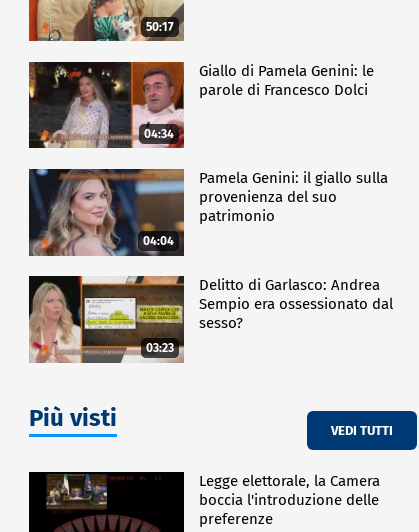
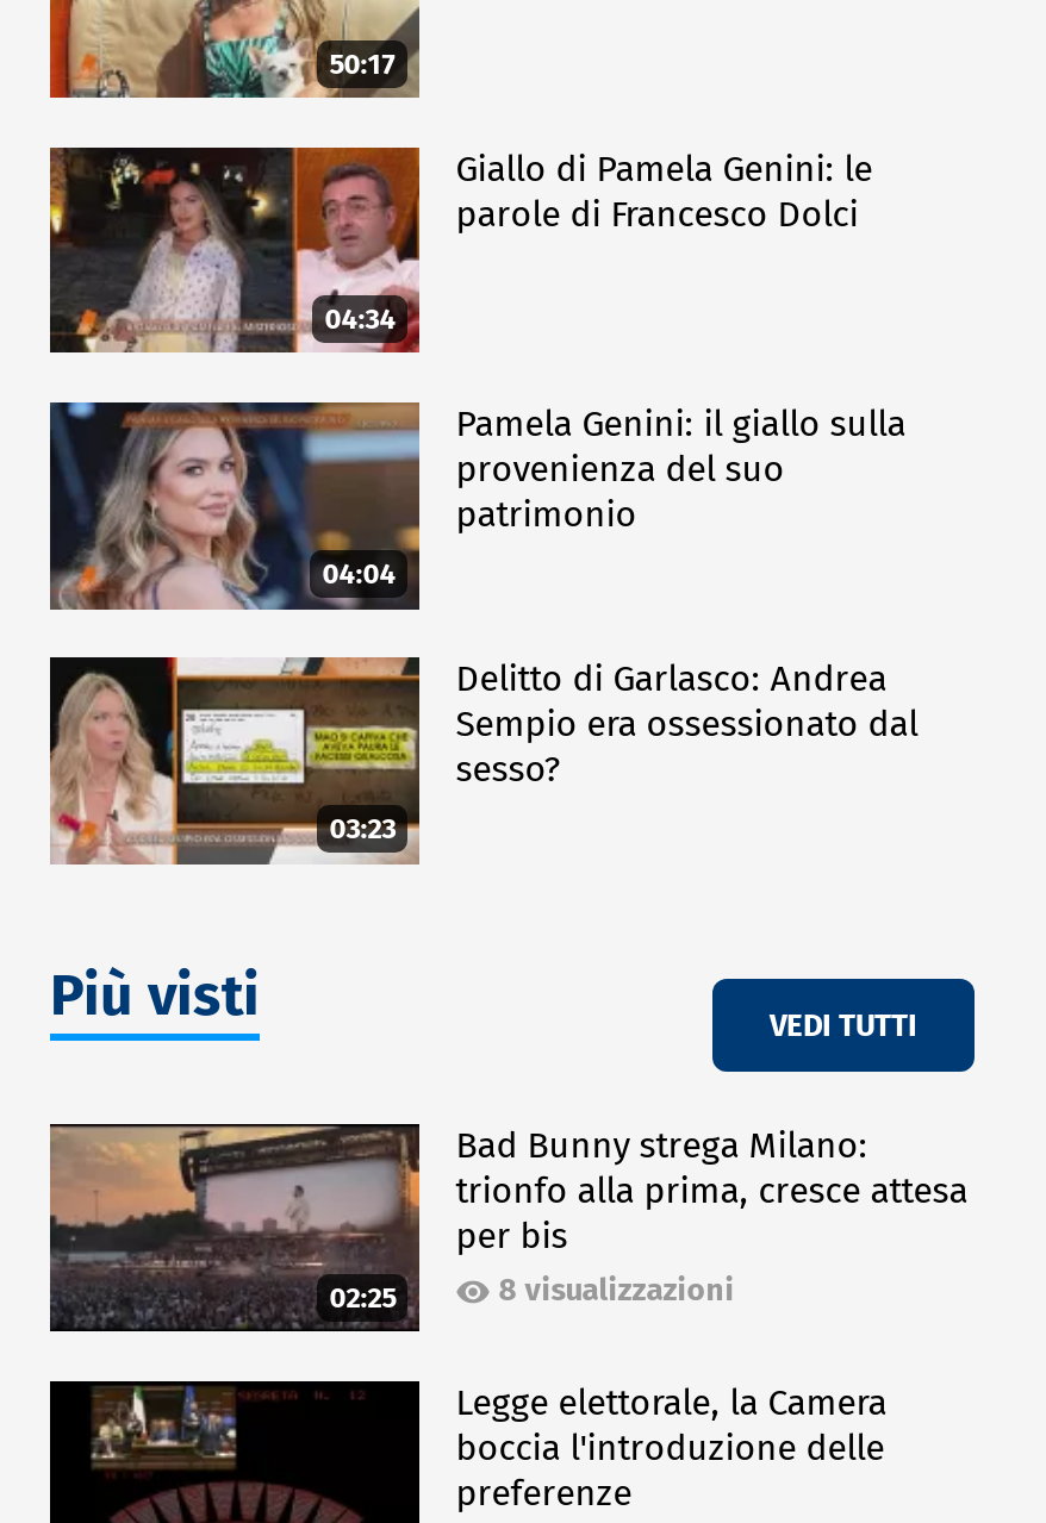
none -> [48,1122,422,1336] [image] | 02:25
none -> [456,1125,968,1309] Bad Bunny strega Milano: | trionfo alla prima, cresce attesa | per bis | 8 visualizzazioni

